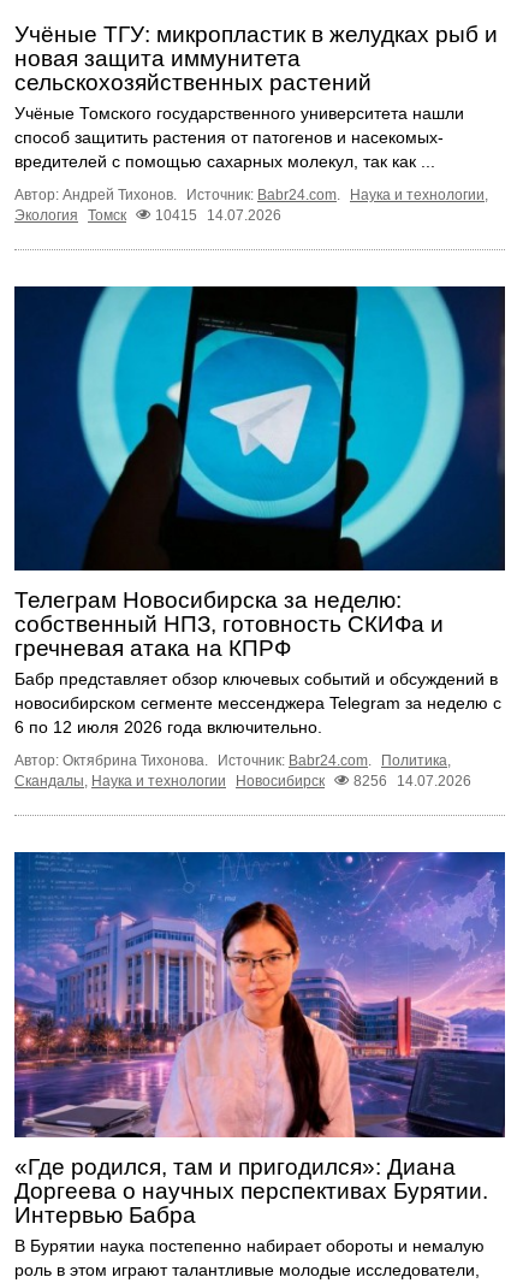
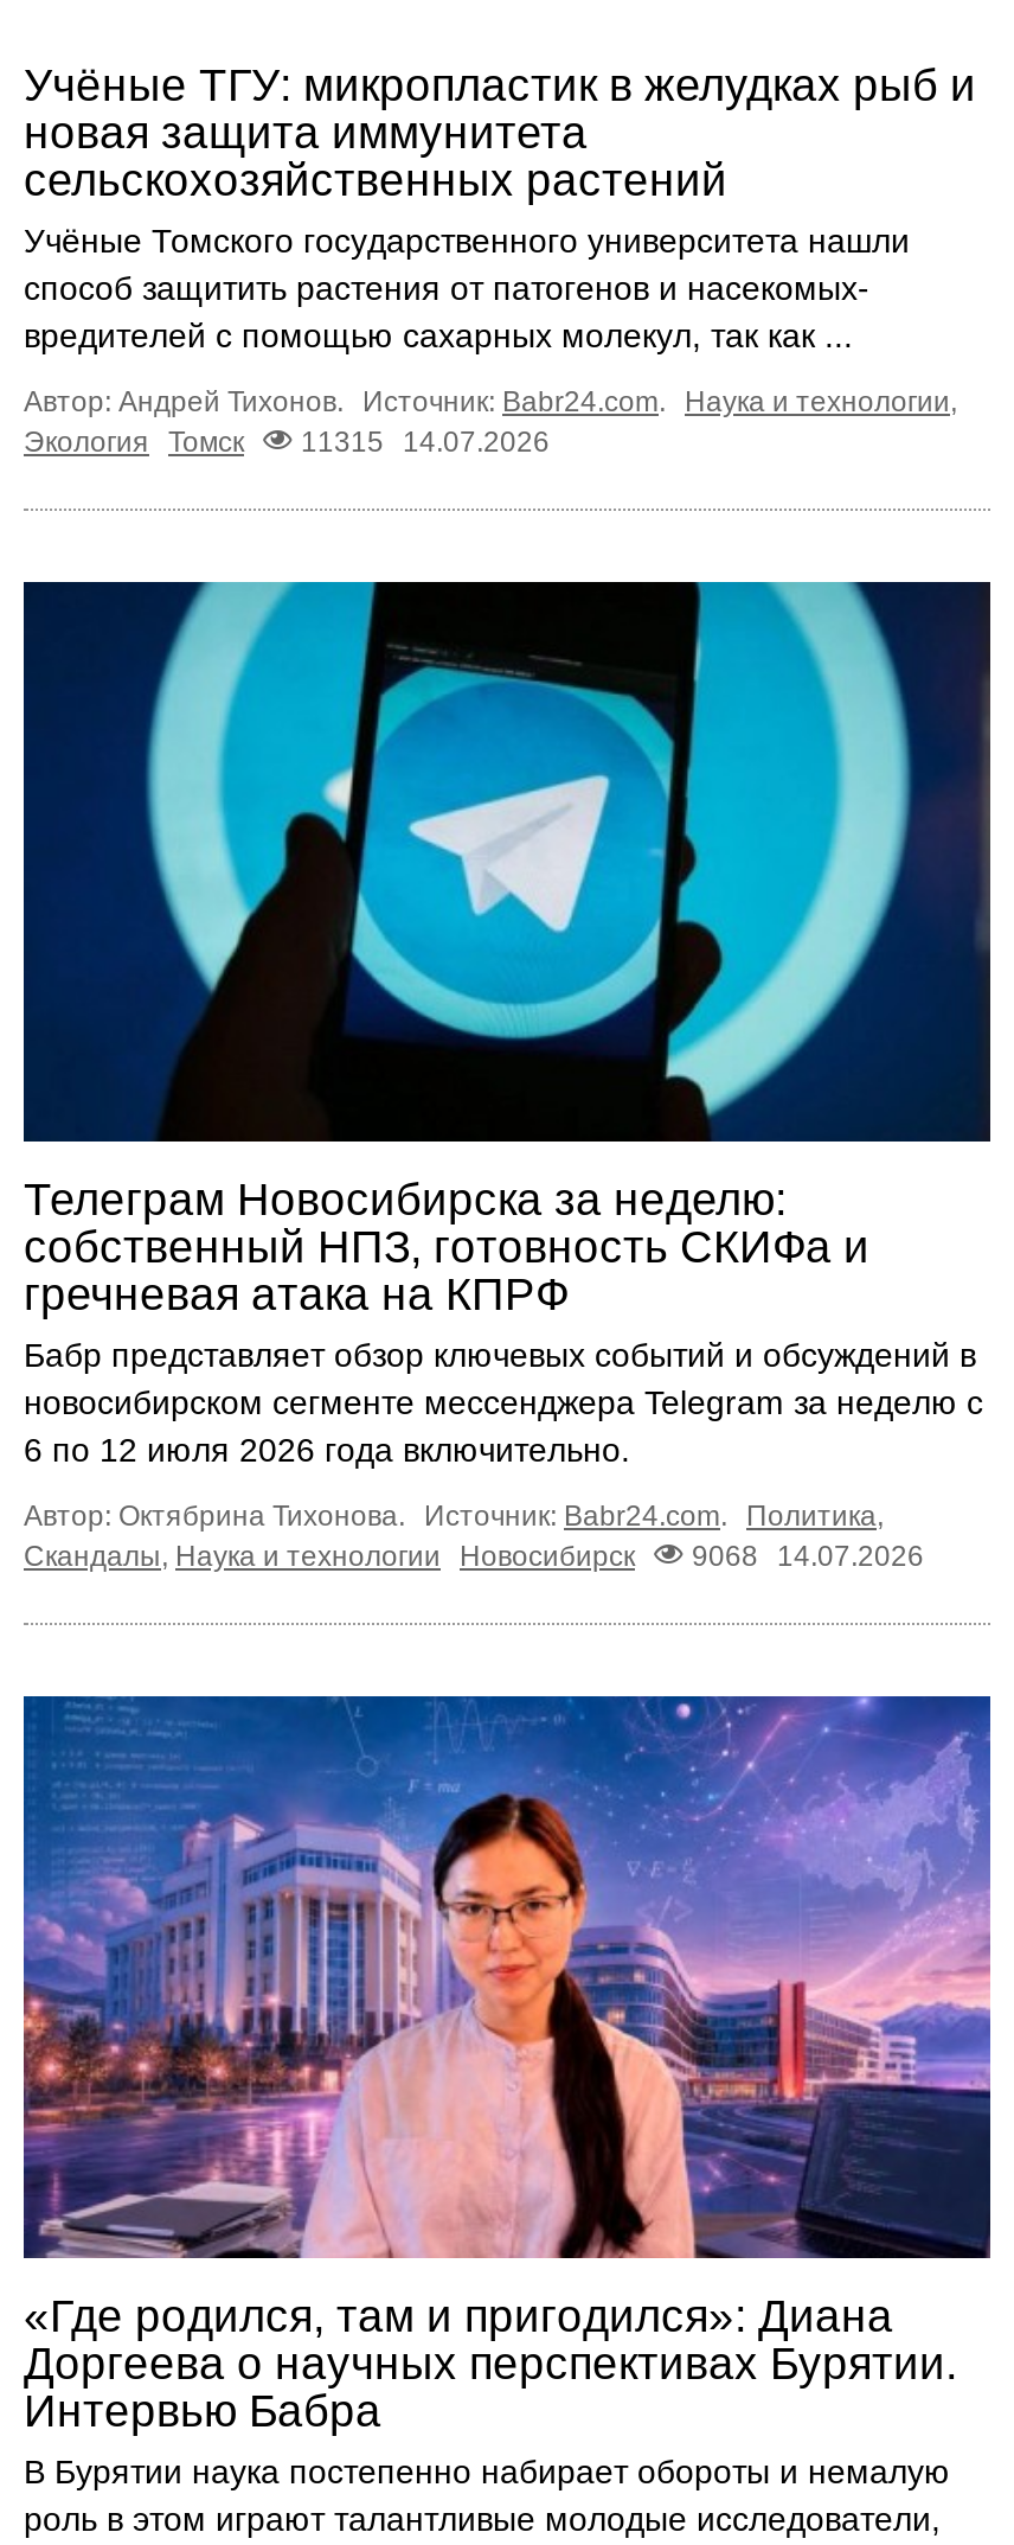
[14,207,281,224] Экология Томск 10415 14.07.2026 -> [24,425,550,458] Экология Томск 11315 14.07.2026
[14,773,471,790] Скандалы, Наука и технологии Новосибирск 8256 14.07.2026 -> [24,1541,924,1574] Скандалы, Наука и технологии Новосибирск 9068 14.07.2026

